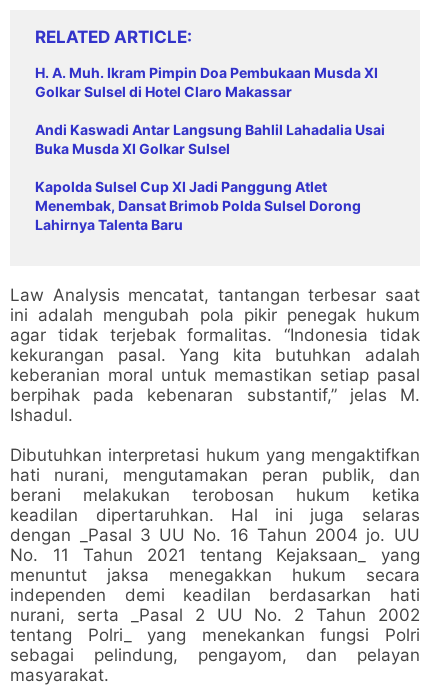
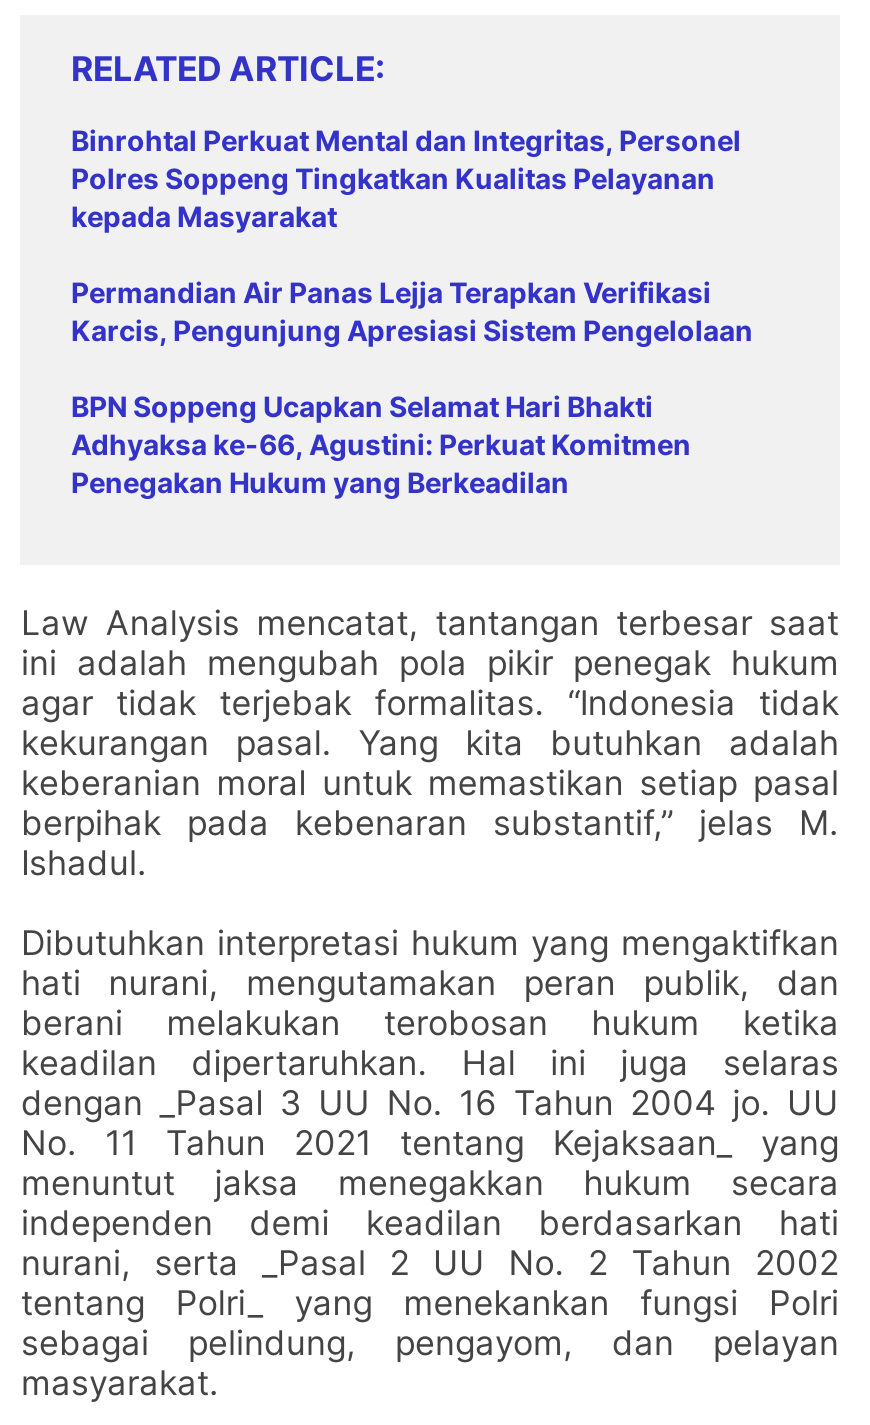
[35,63,378,99] H. A. Muh. Ikram Pimpin Doa Pembukaan Musda XI | Golkar Sulsel di Hotel Claro Makassar -> [71,122,741,232] Binrohtal Perkuat Mental dan Integritas, Personel | Polres Soppeng Tingkatkan Kualitas Pelayanan | kepada Masyarakat
[35,120,385,156] Andi Kaswadi Antar Langsung Bahlil Lahadalia Usai | Buka Musda XI Golkar Sulsel -> [71,274,753,346] Permandian Air Panas Lejja Terapkan Verifikasi | Karcis, Pengunjung Apresiasi Sistem Pengelolaan
[35,177,361,232] Kapolda Sulsel Cup XI Jadi Panggung Atlet | Menembak, Dansat Brimob Polda Sulsel Dorong | Lahirnya Talenta Baru -> [71,388,691,498] BPN Soppeng Ucapkan Selamat Hari Bhakti | Adhyaksa ke-66, Agustini: Perkuat Komitmen | Penegakan Hukum yang Berkeadilan

